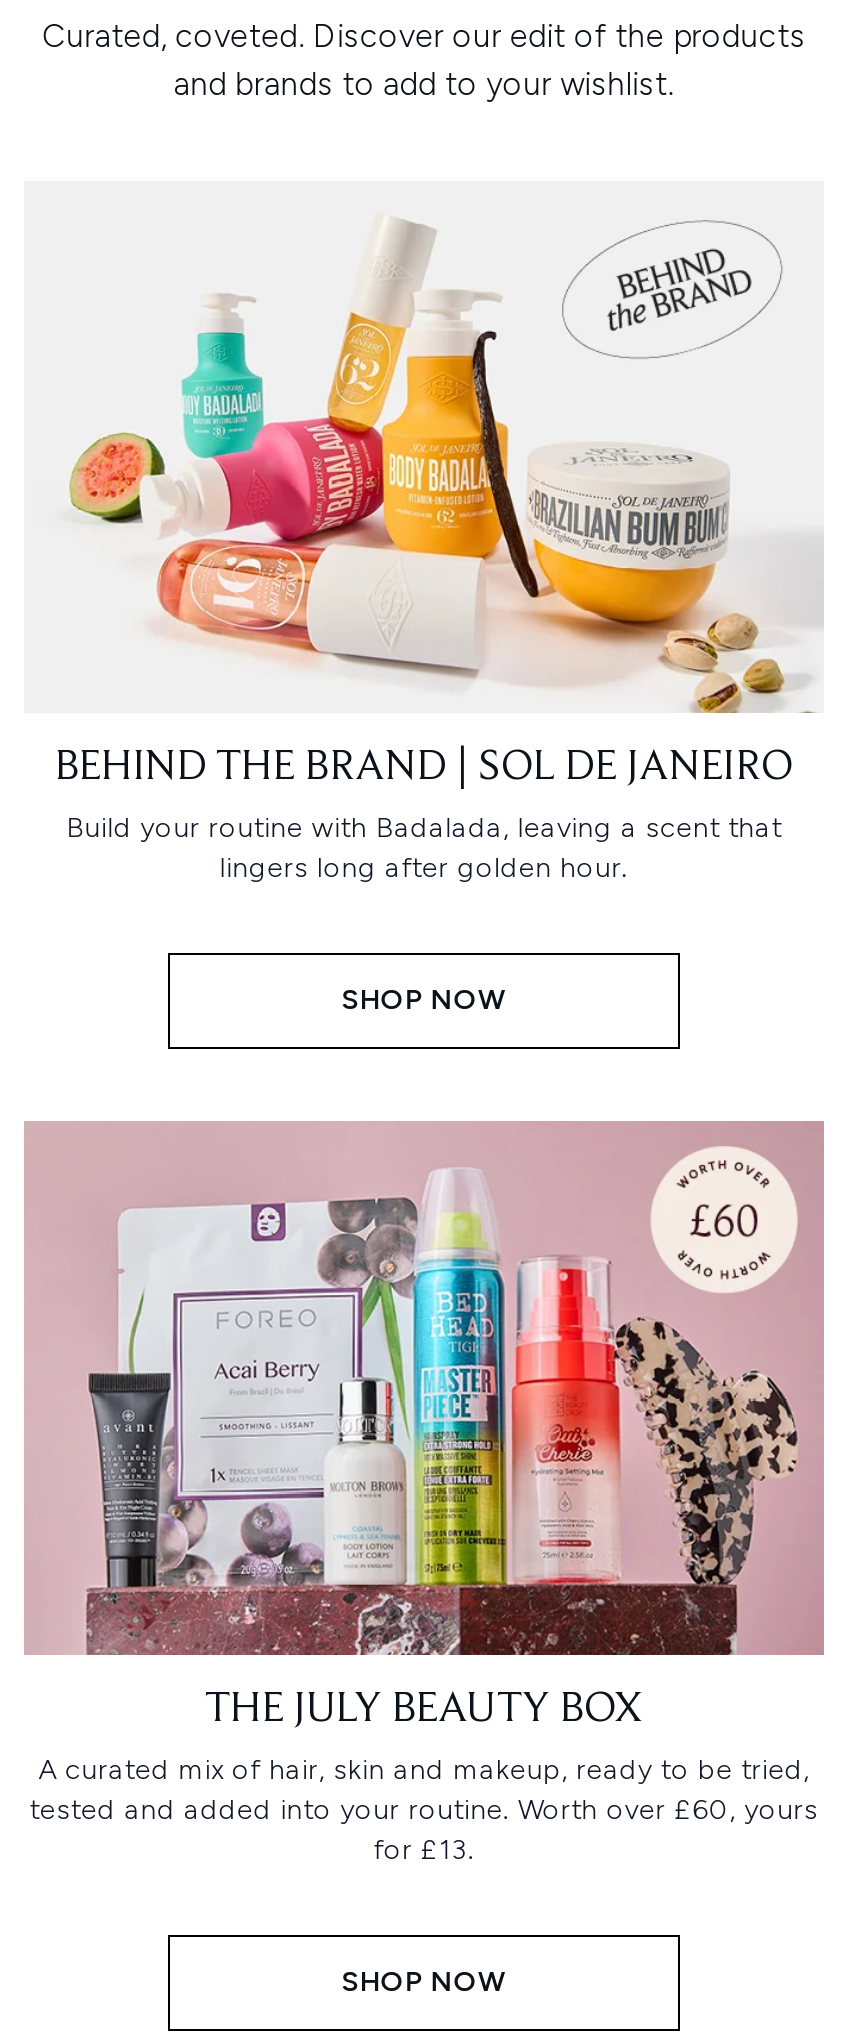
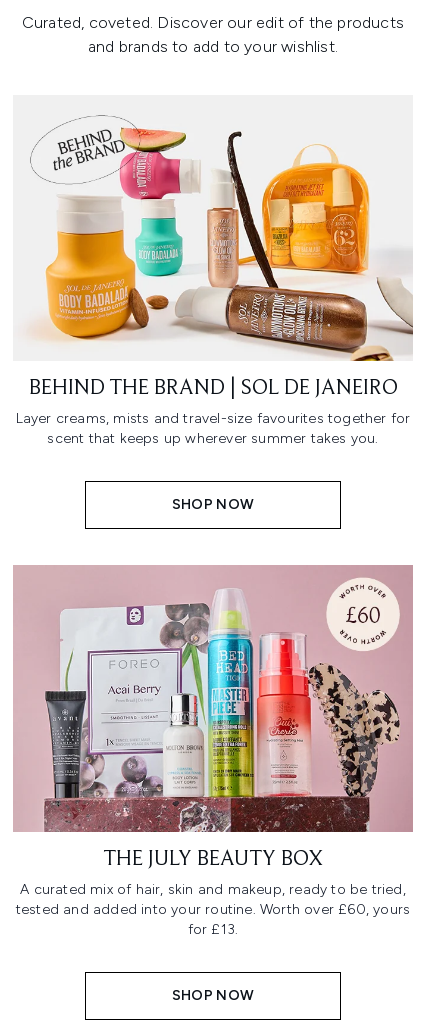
[68,219,824,715] [image] -> [30,115,414,362] [image]
[66,811,782,885] Build your routine with Badalada, leaving a scent that | lingers long after golden hour. -> [16,410,410,447] Layer creams, mists and travel-size favourites together for | scent that keeps up wherever summer takes you.

